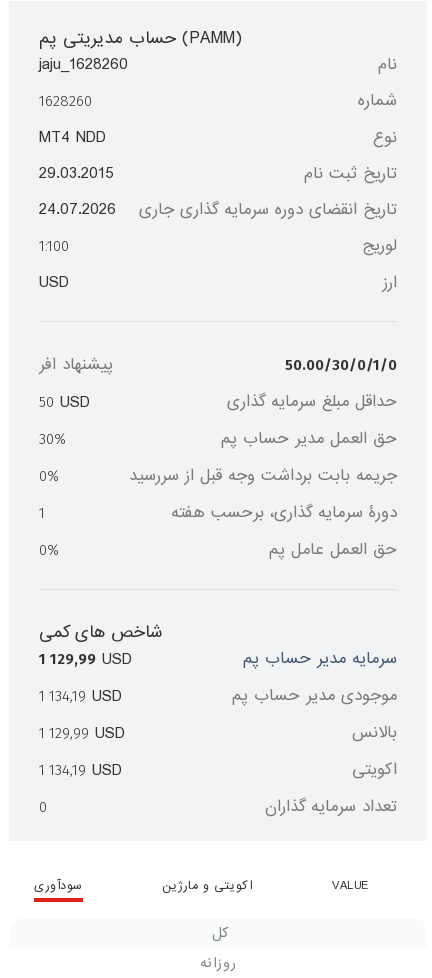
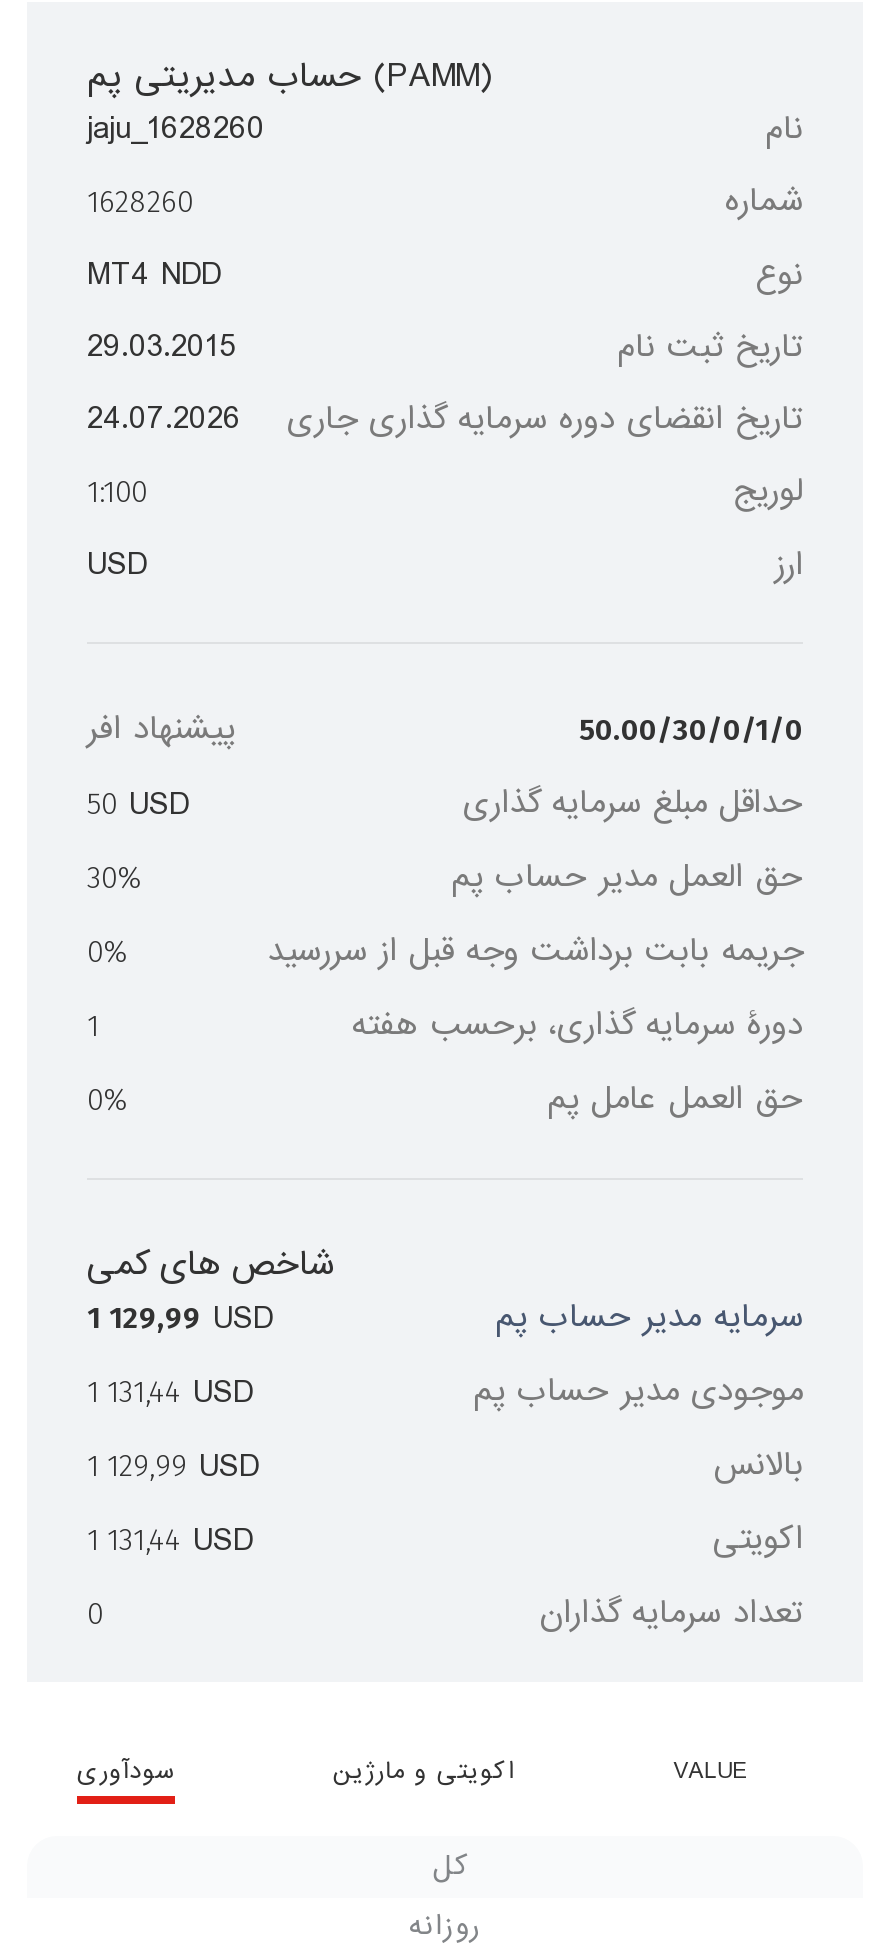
[39,684,122,709] 1 134,19 USD -> [87,1368,253,1418] 1 131,44 USD
[39,758,122,783] 1 134,19 USD -> [87,1516,253,1566] 1 131,44 USD

